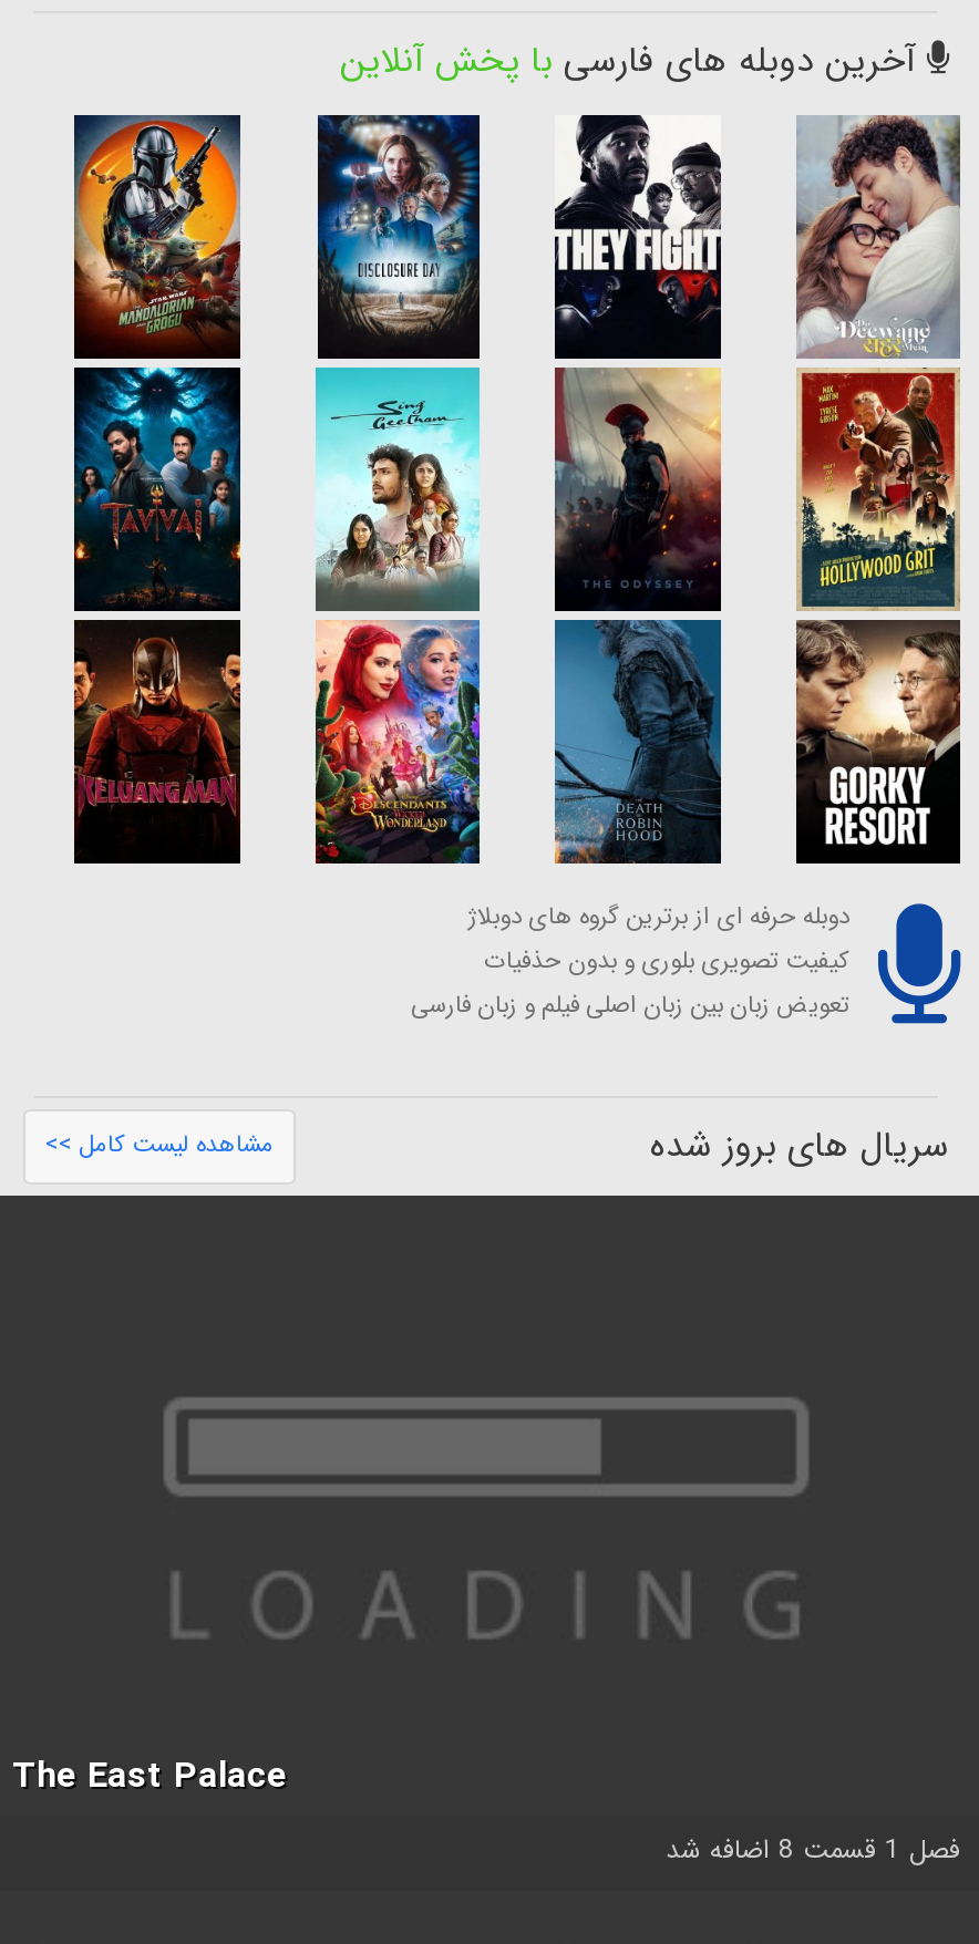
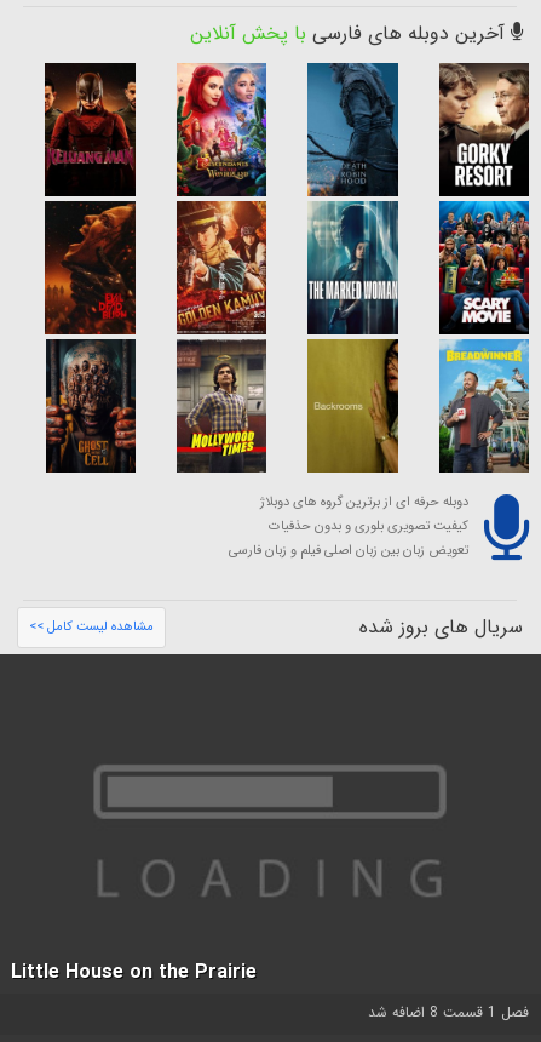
[72,113,243,864] [image] -> [44,62,137,473] [image]
[313,113,482,864] [image] -> [175,62,267,473] [image]
[553,113,723,864] [image] -> [306,62,399,473] [image]
[794,115,962,866] [image] -> [438,62,530,474] [image]
[12,1749,287,1804] The East Palace -> [11,957,257,987] Little House on the Prairie

